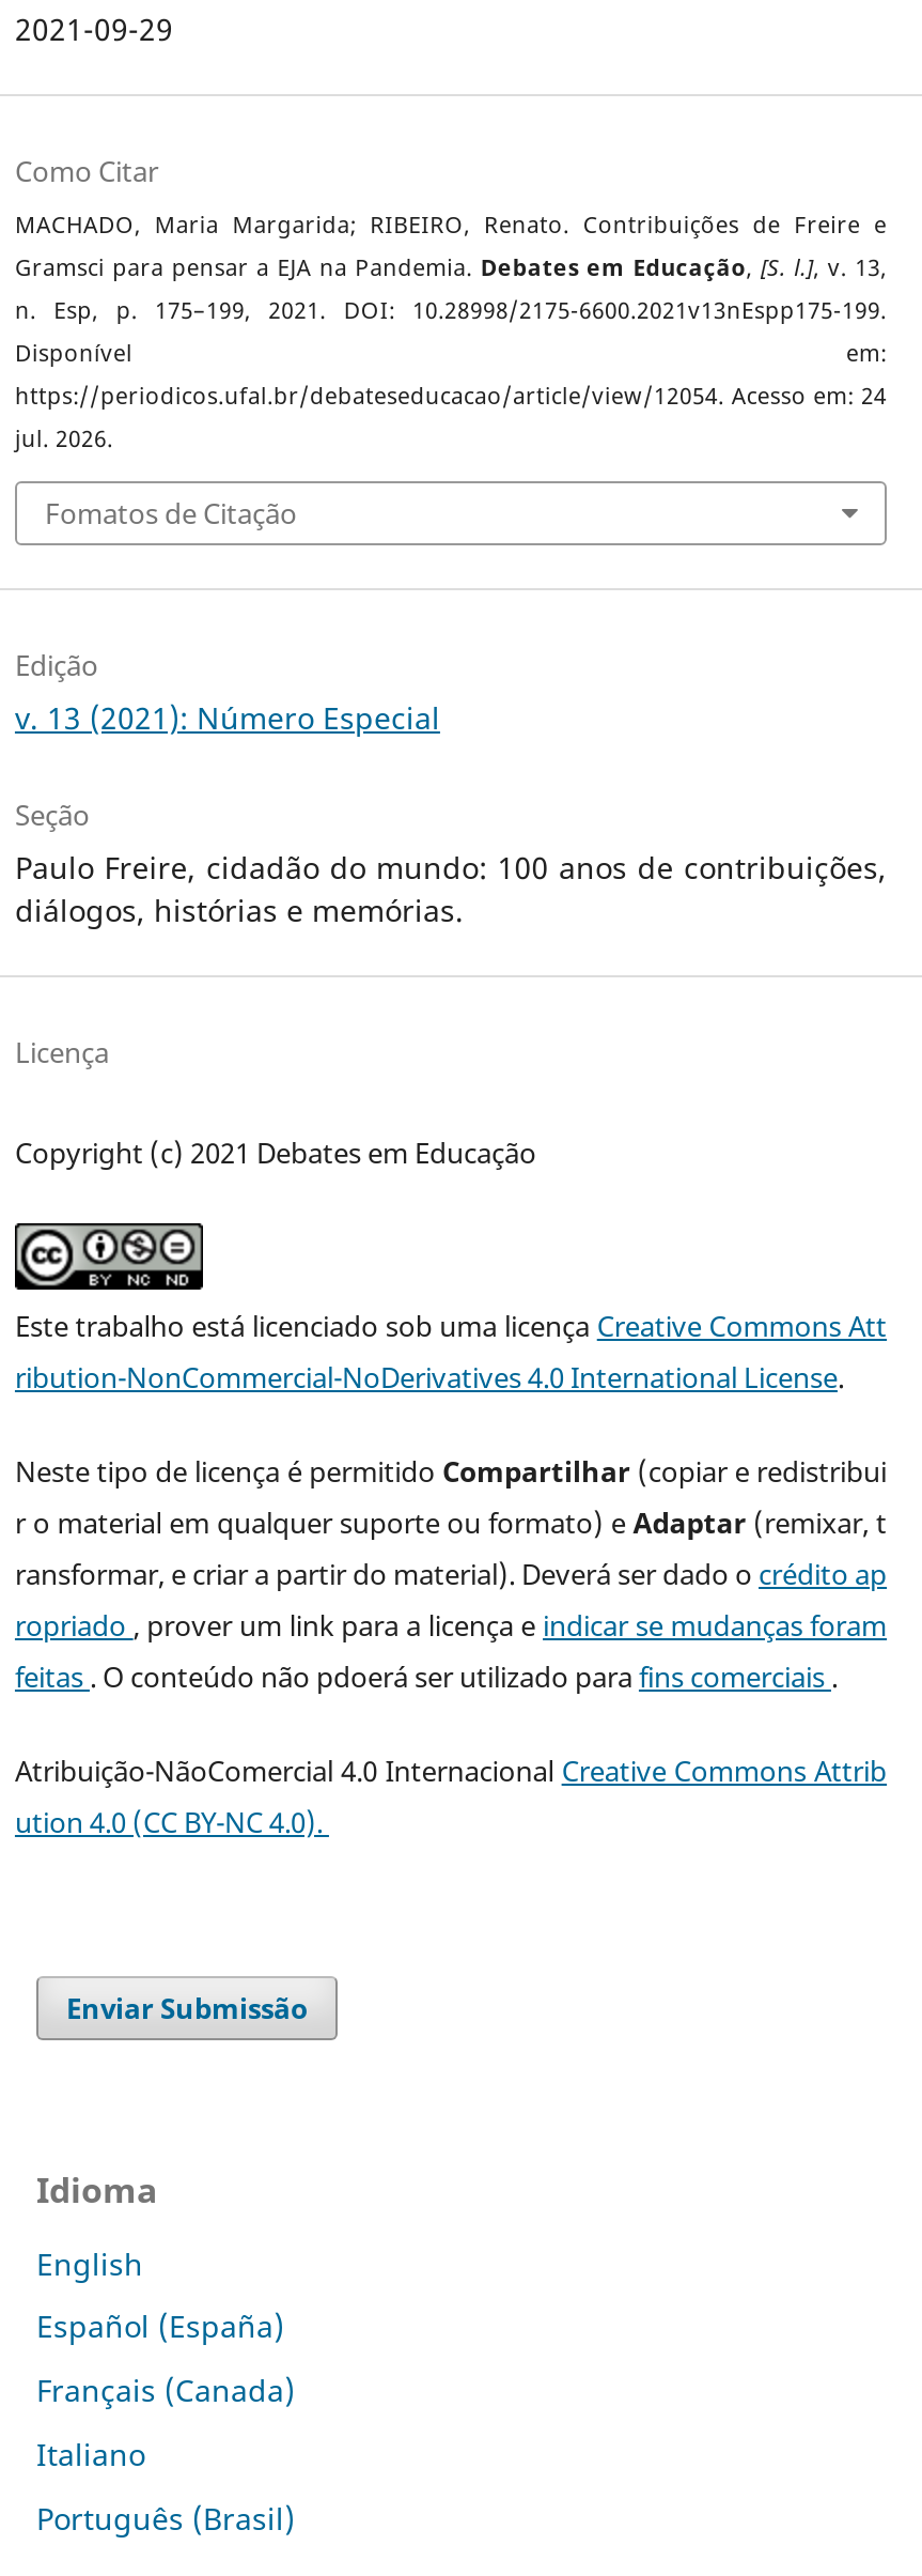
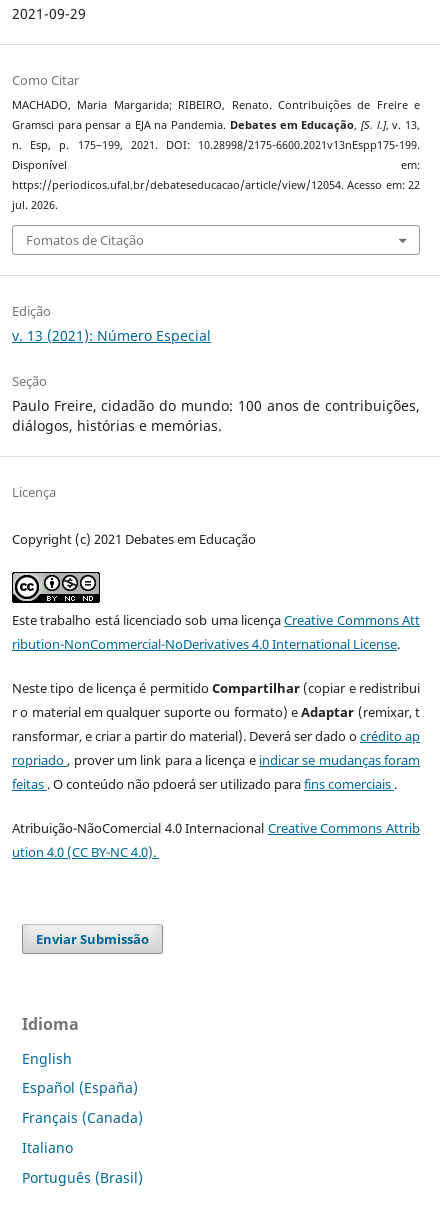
[15,380,887,410] https://periodicos.ufal.br/debateseducacao/article/view/12054. Acesso em: 24 -> [12,178,420,192] https://periodicos.ufal.br/debateseducacao/article/view/12054. Acesso em: 22

